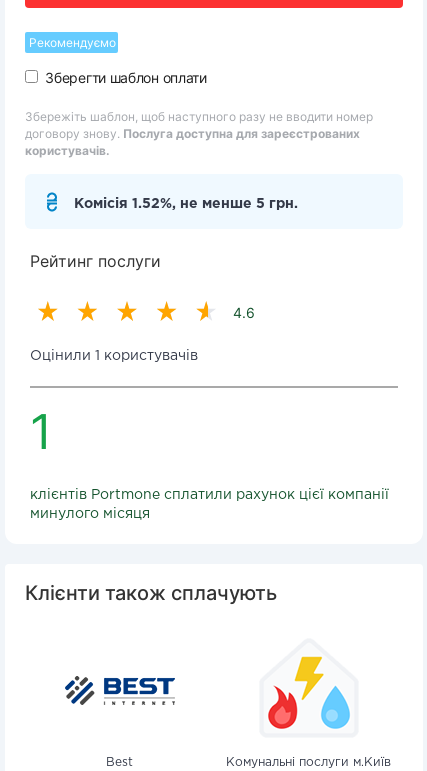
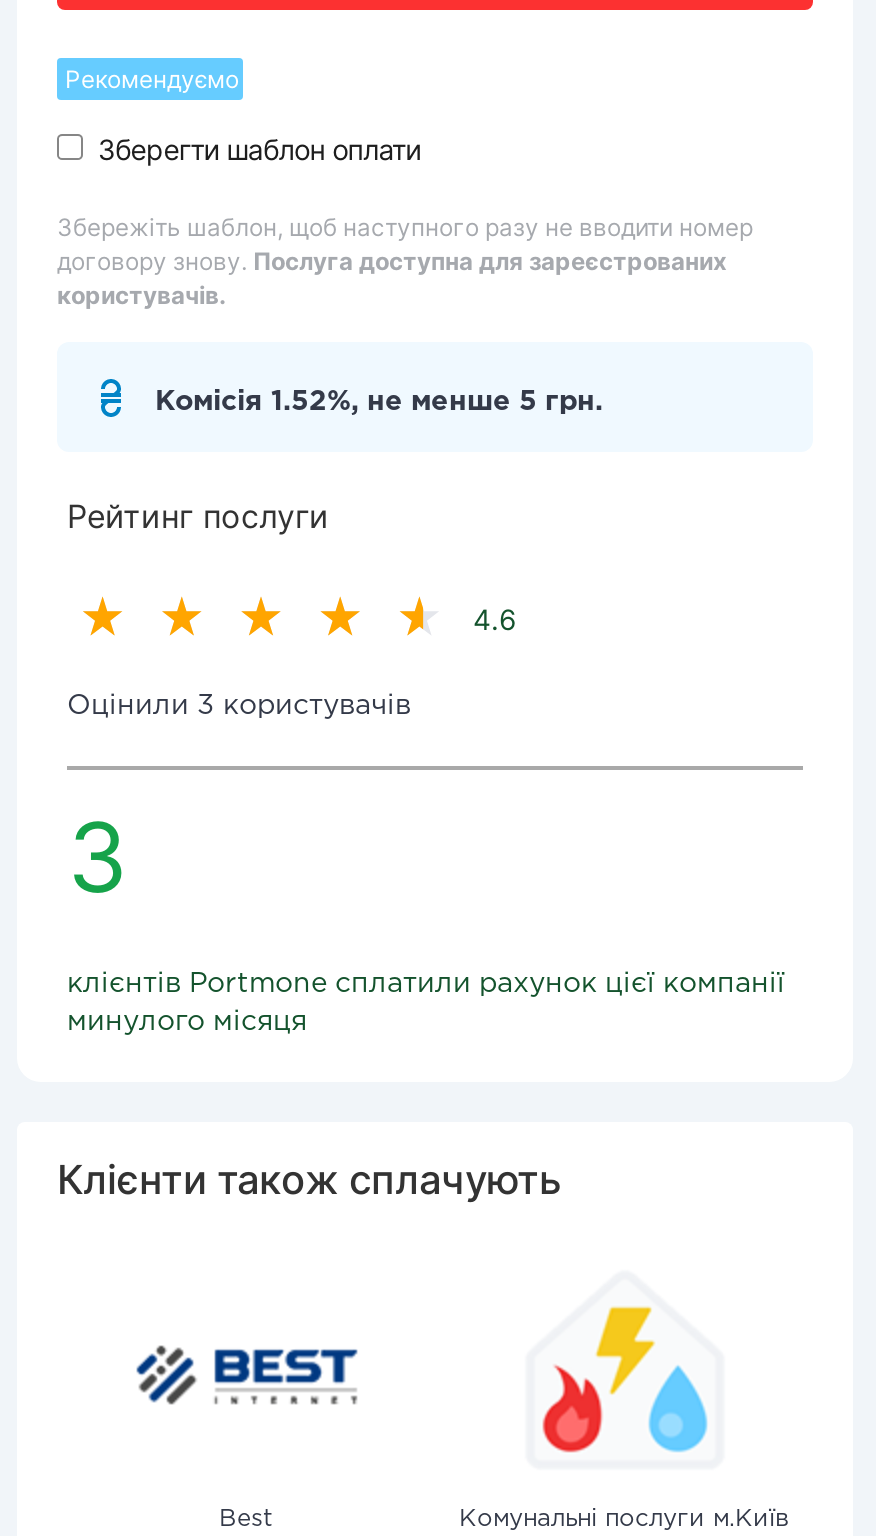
[30,350,198,362] Оцінили 1 користувачів -> [67,694,411,718] Оцінили 3 користувачів
[30,402,52,461] 1 -> [67,798,129,916] 3

